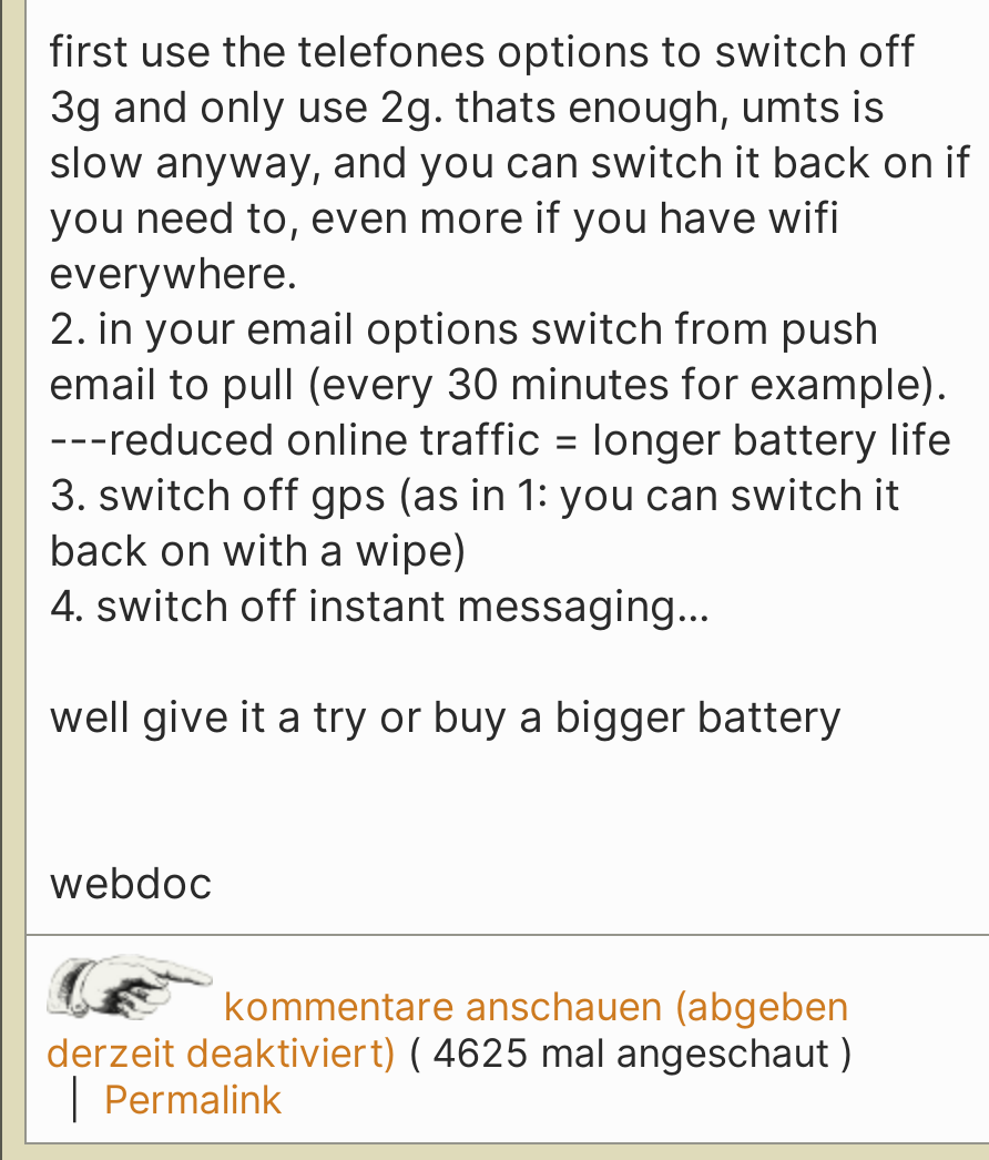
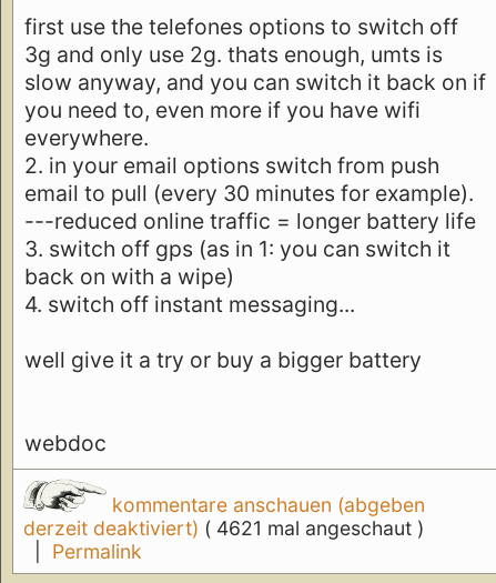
[46,1030,853,1077] derzeit deaktiviert) ( 4625 mal angeschaut ) -> [23,517,424,540] derzeit deaktiviert) ( 4621 mal angeschaut )

